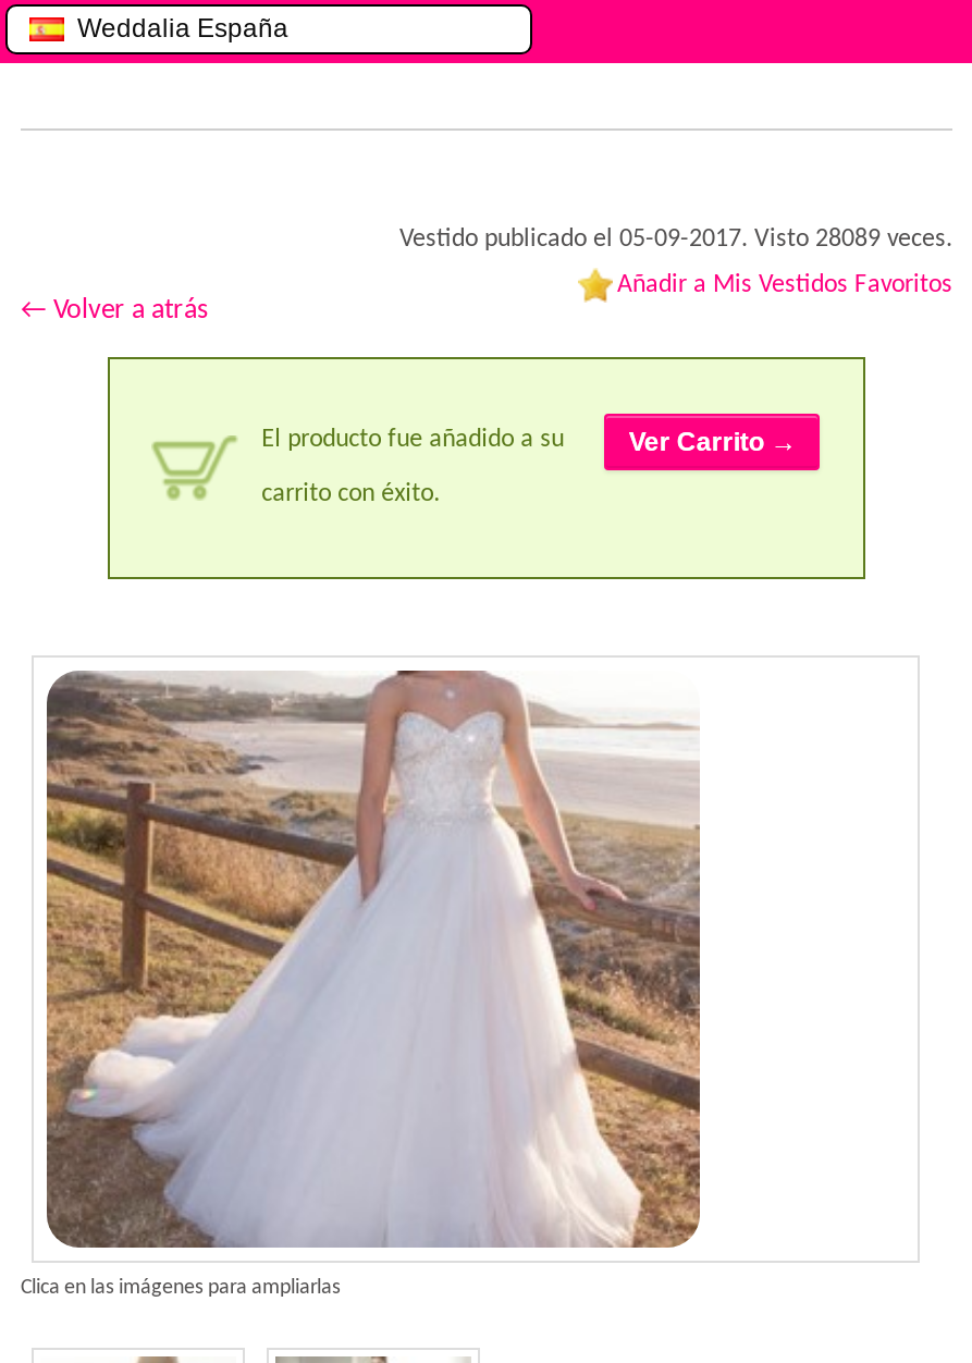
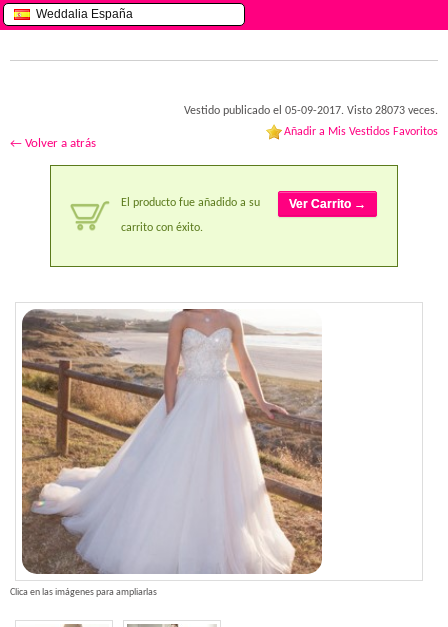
[399,226,952,253] Vestido publicado el 05-09-2017. Visto 28089 veces. -> [184,105,438,117] Vestido publicado el 05-09-2017. Visto 28073 veces.

